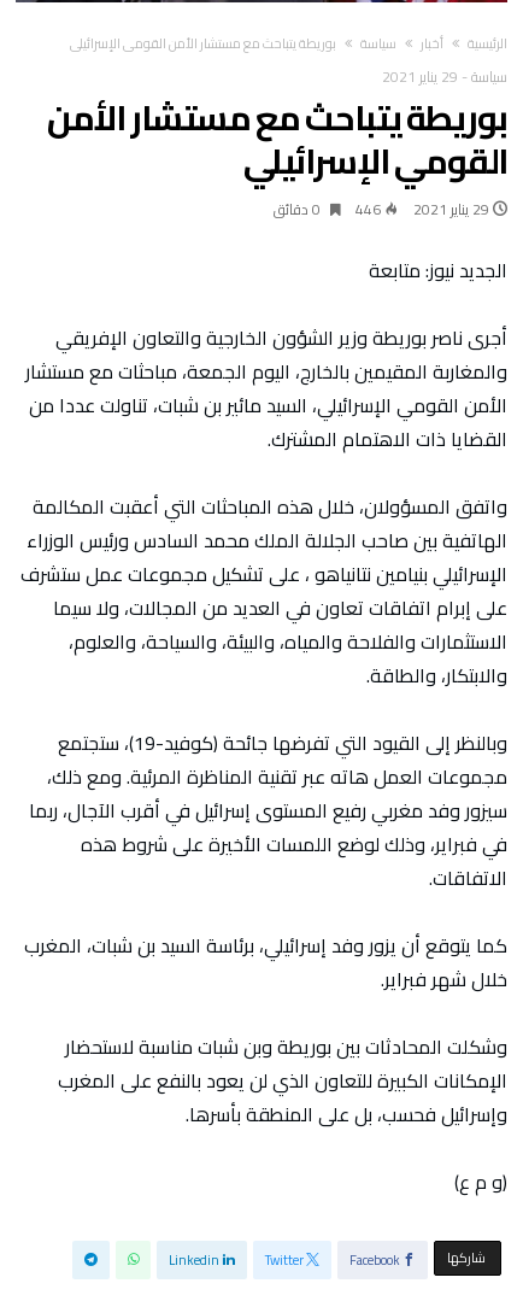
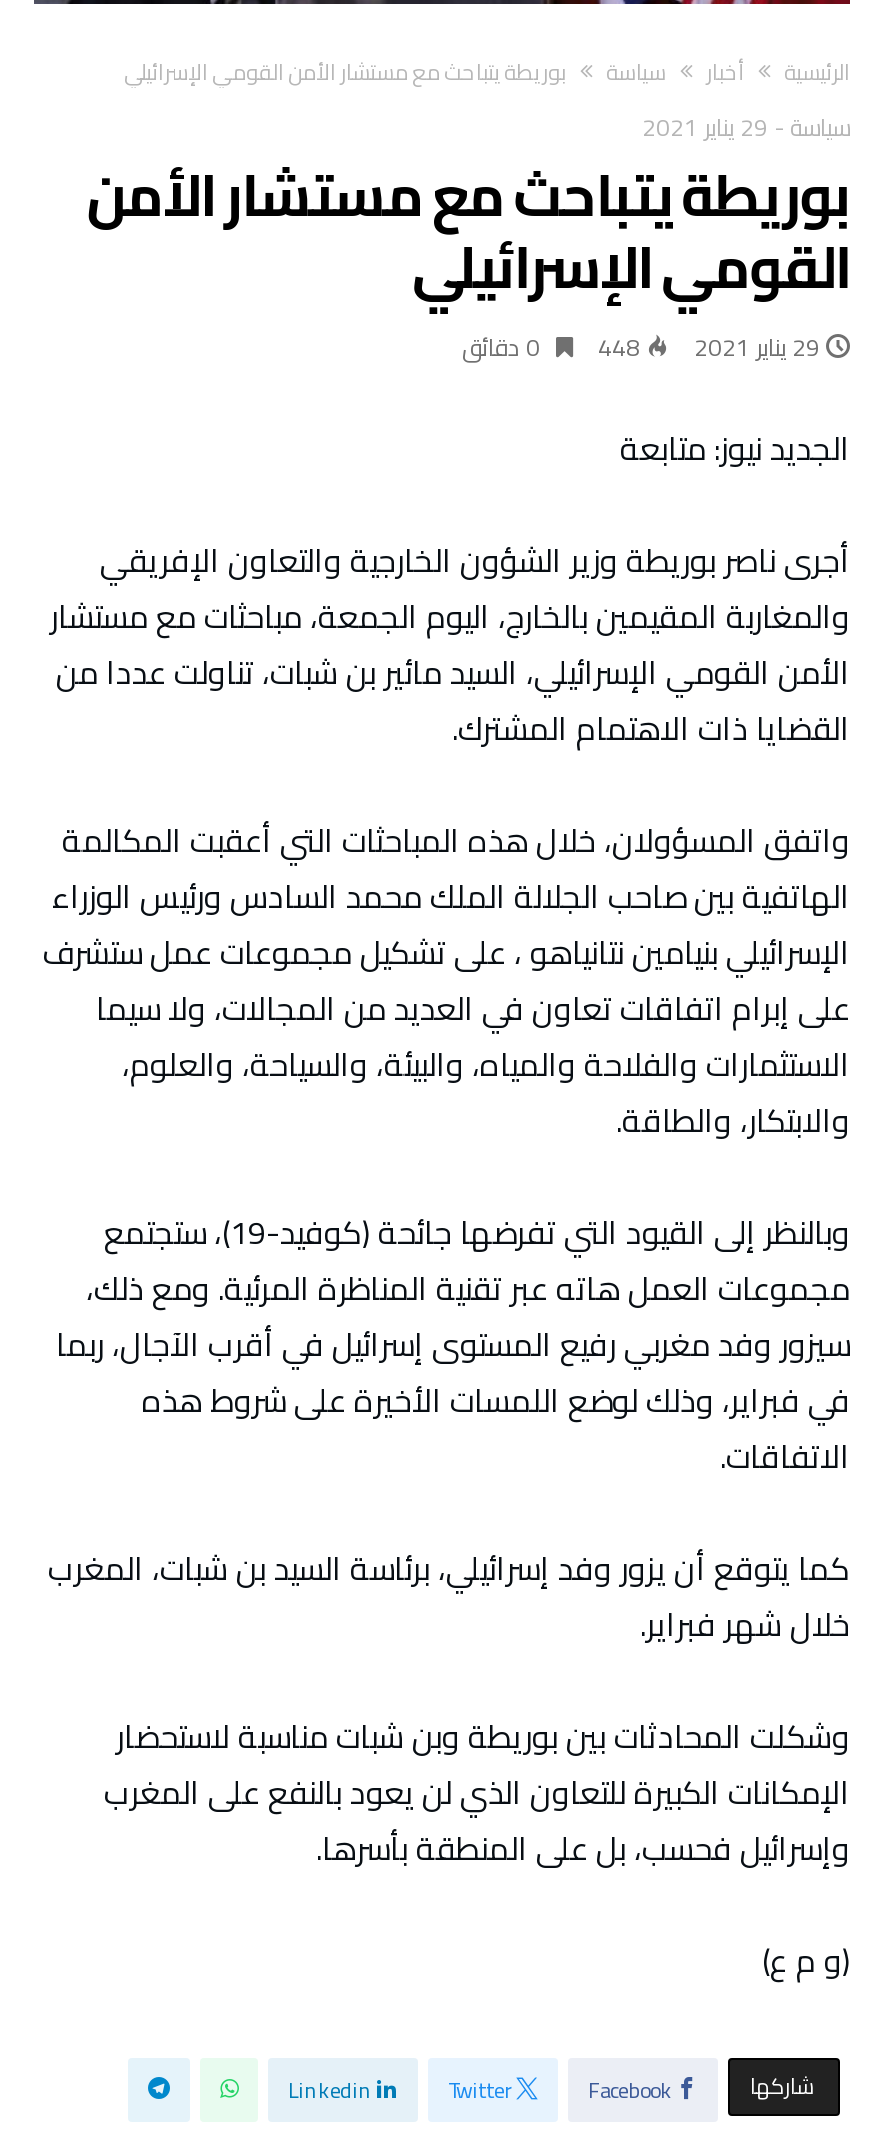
[355,195,381,223] 446 -> [598,323,640,369] 448

